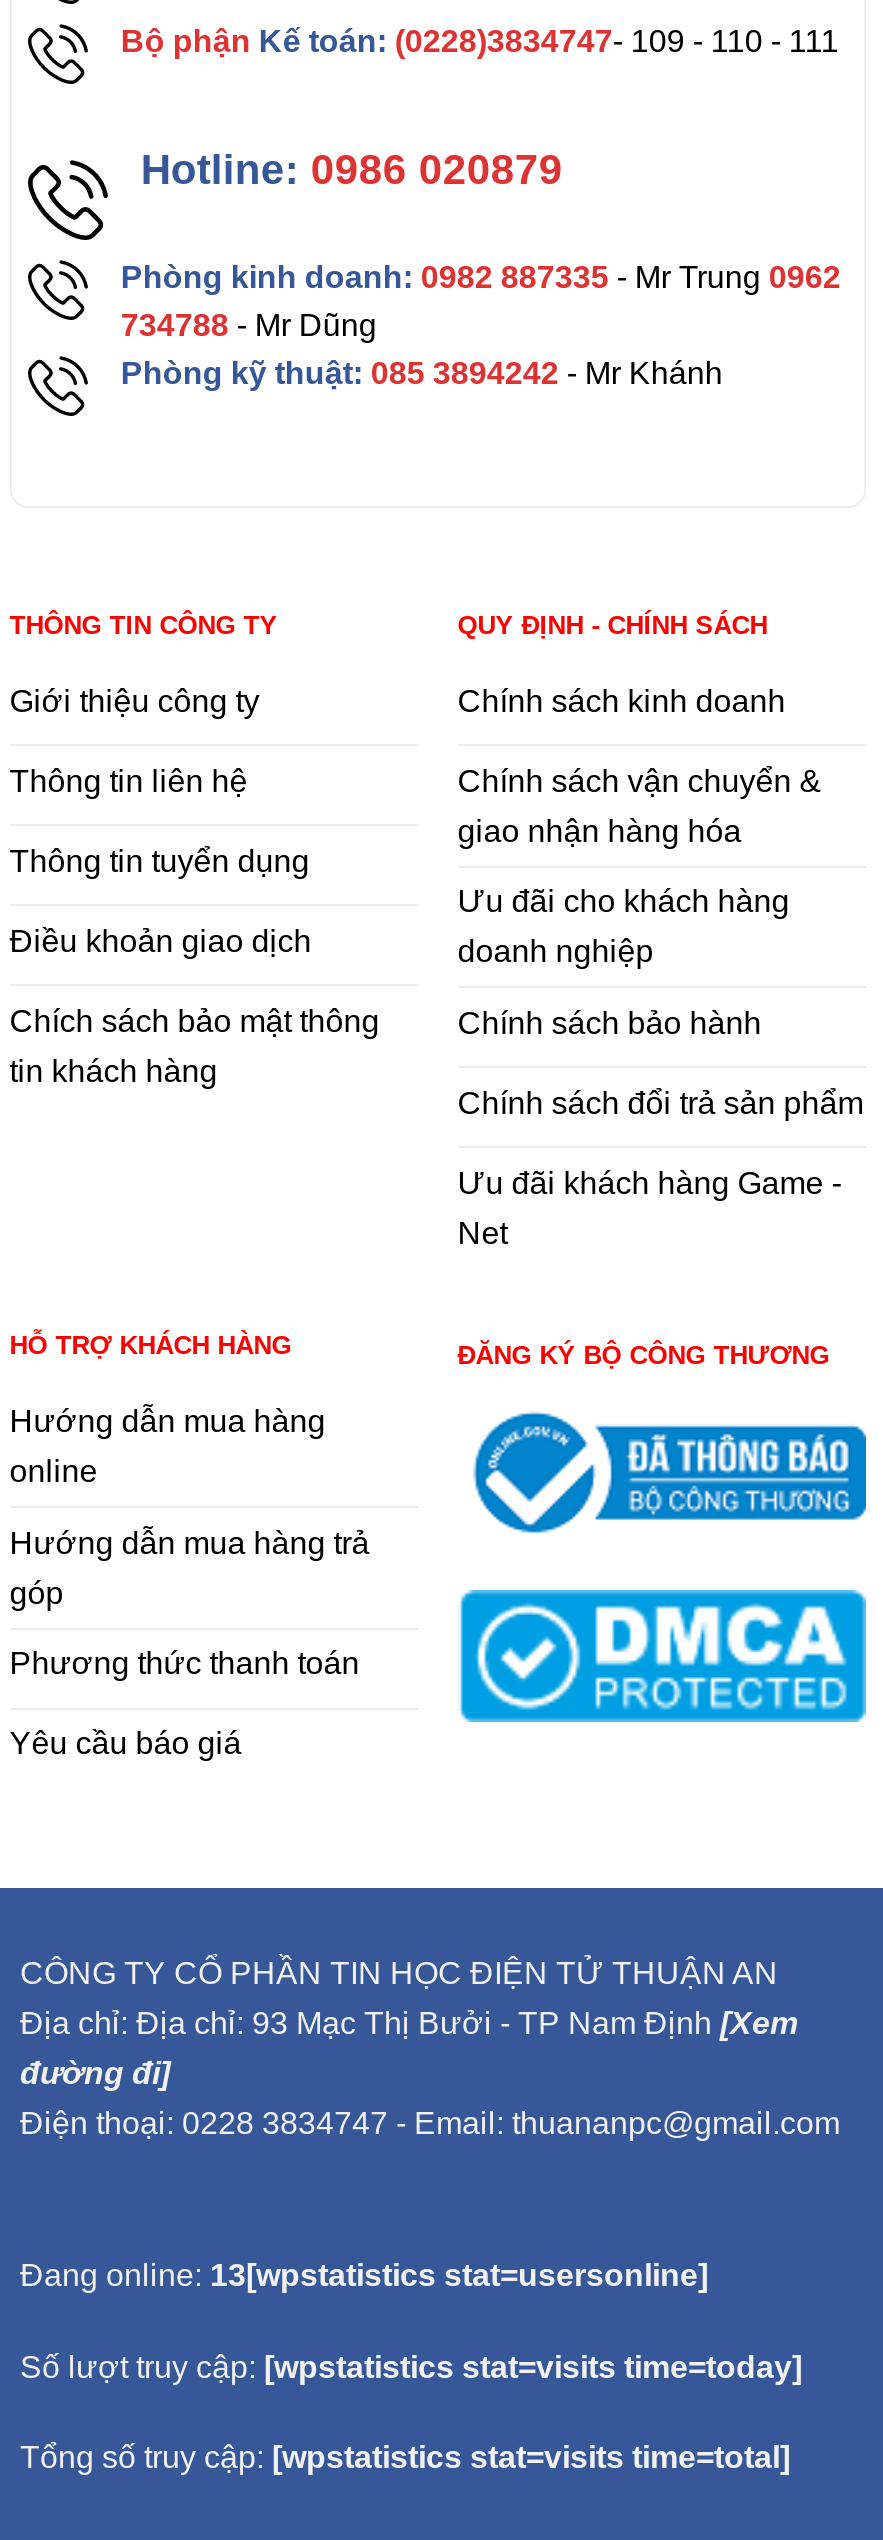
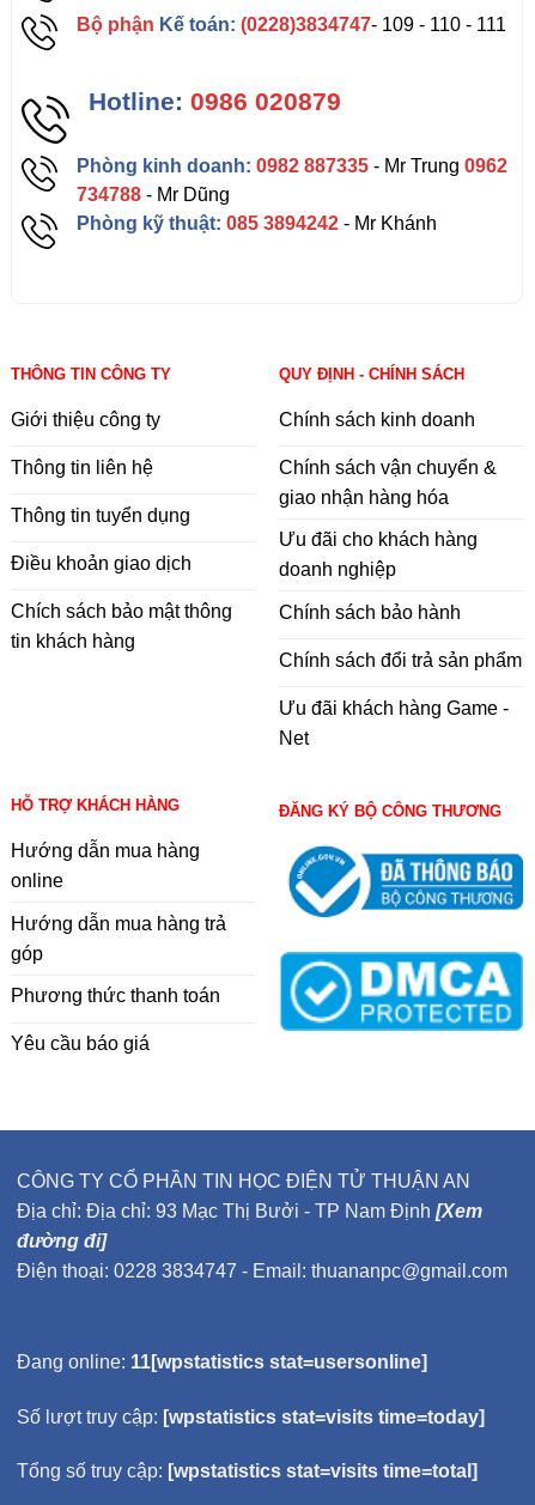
[20,2258,708,2292] Đang online: 13[wpstatistics stat=usersonline] -> [17,1352,427,1372] Đang online: 11[wpstatistics stat=usersonline]

